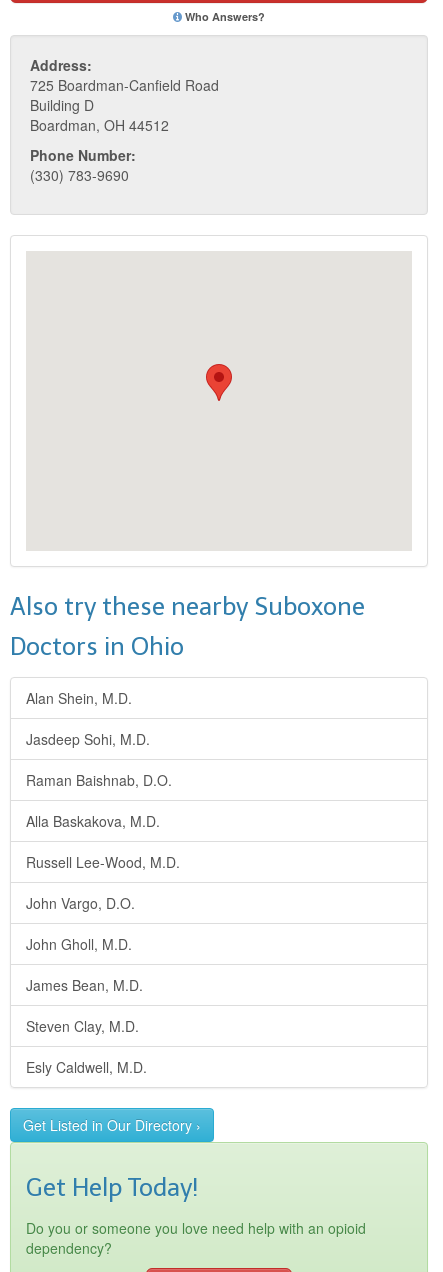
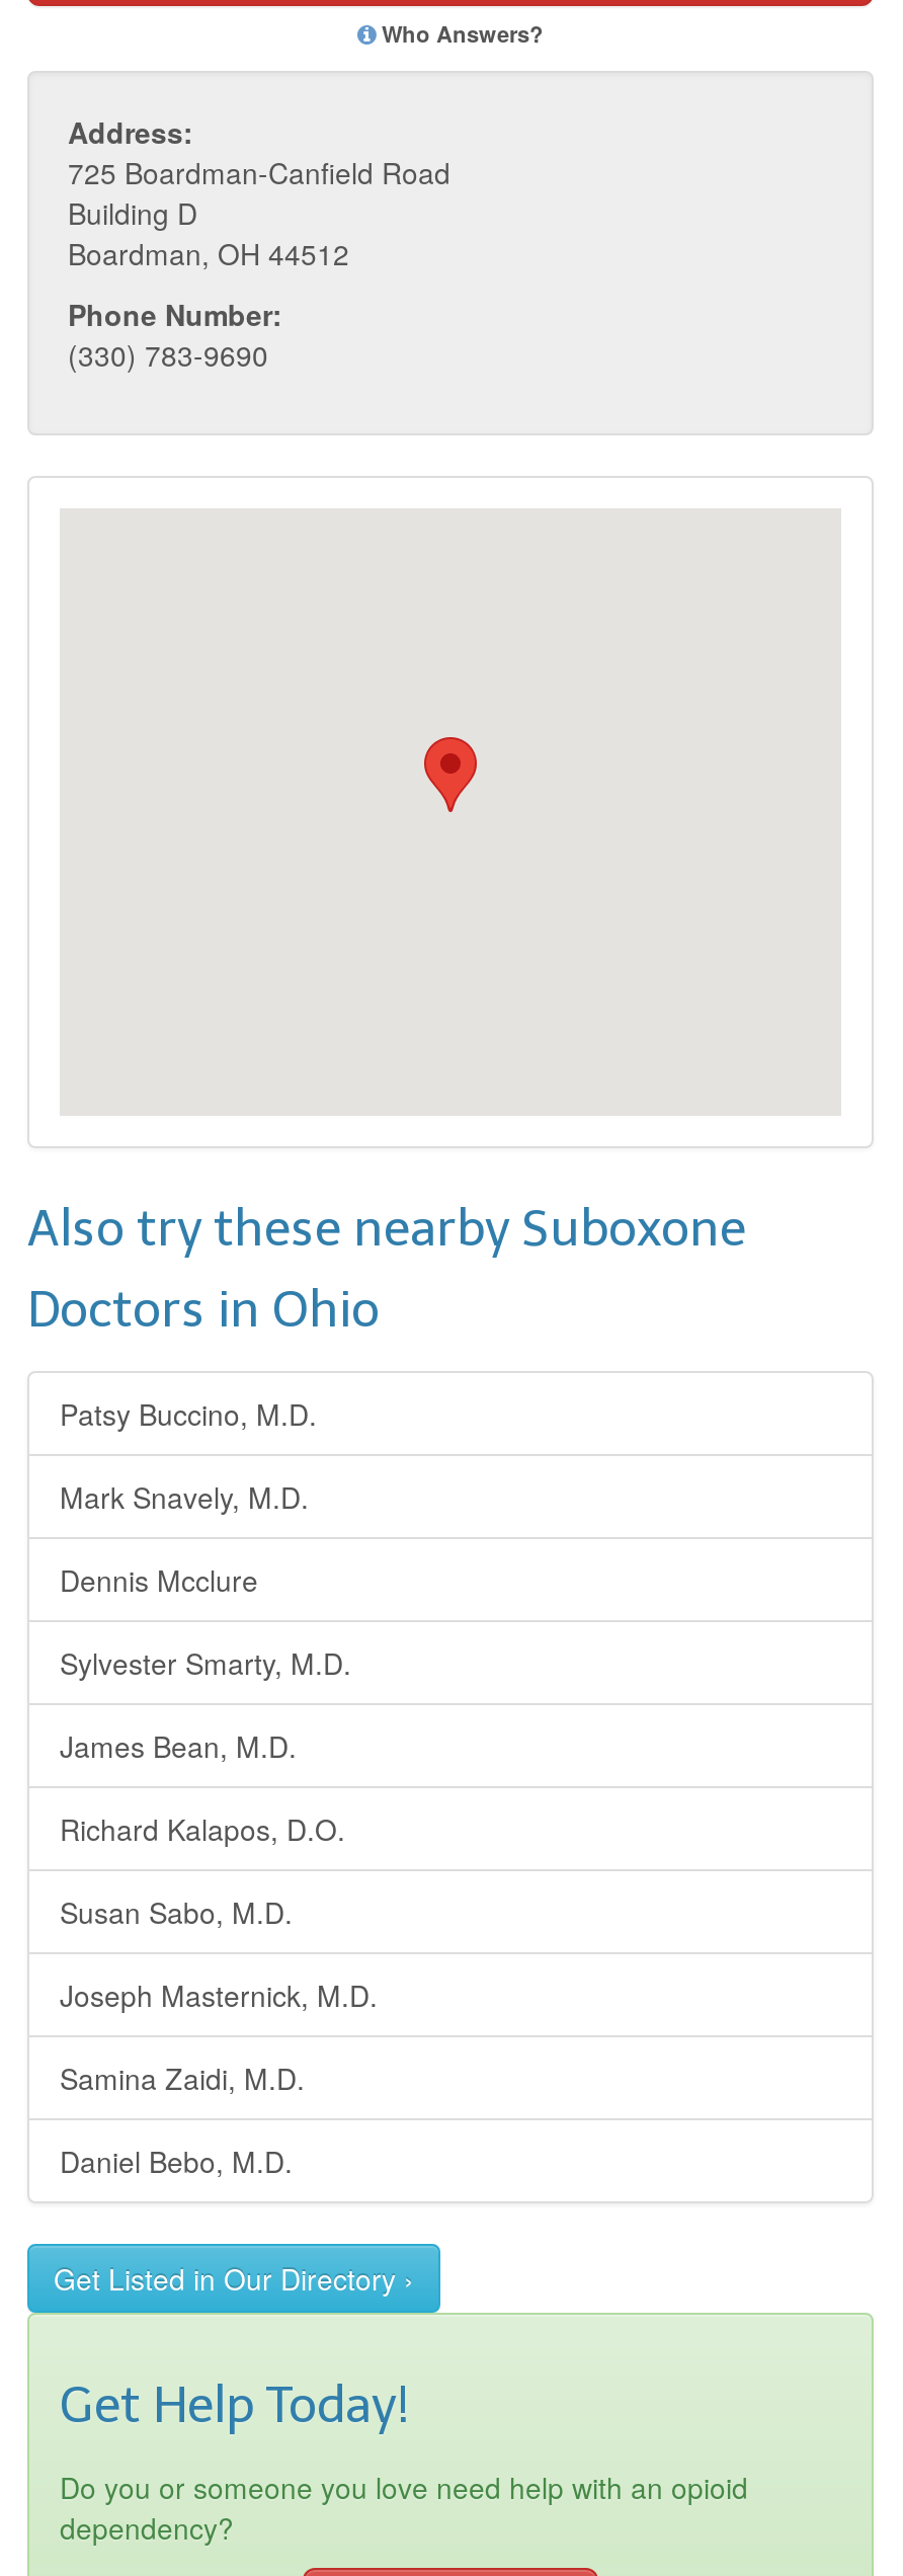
[26,688,180,954] Alan Shein, M.D. | Jasdeep Sohi, M.D. | Raman Baishnab, D.O. | Alla Baskakova, M.D. | Russell Lee-Wood, M.D. | John Vargo, D.O. | John Gholl, M.D. -> [60,1393,351,1683] Patsy Buccino, M.D. | Mark Snavely, M.D. | Dennis Mcclure | Sylvester Smarty, M.D.
moved [26,975,143,995] -> [60,1725,297,1766]: James Bean, M.D.
[26,1016,147,1077] Steven Clay, M.D. | Esly Caldwell, M.D. -> [60,1808,378,2181] Richard Kalapos, D.O. | Susan Sabo, M.D. | Joseph Masternick, M.D. | Samina Zaidi, M.D. | Daniel Bebo, M.D.

